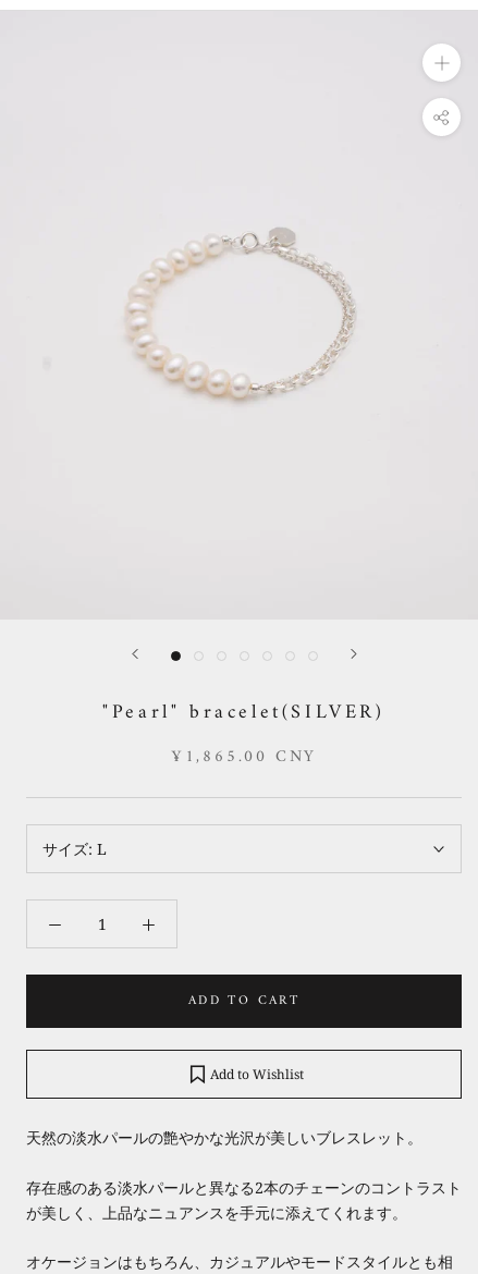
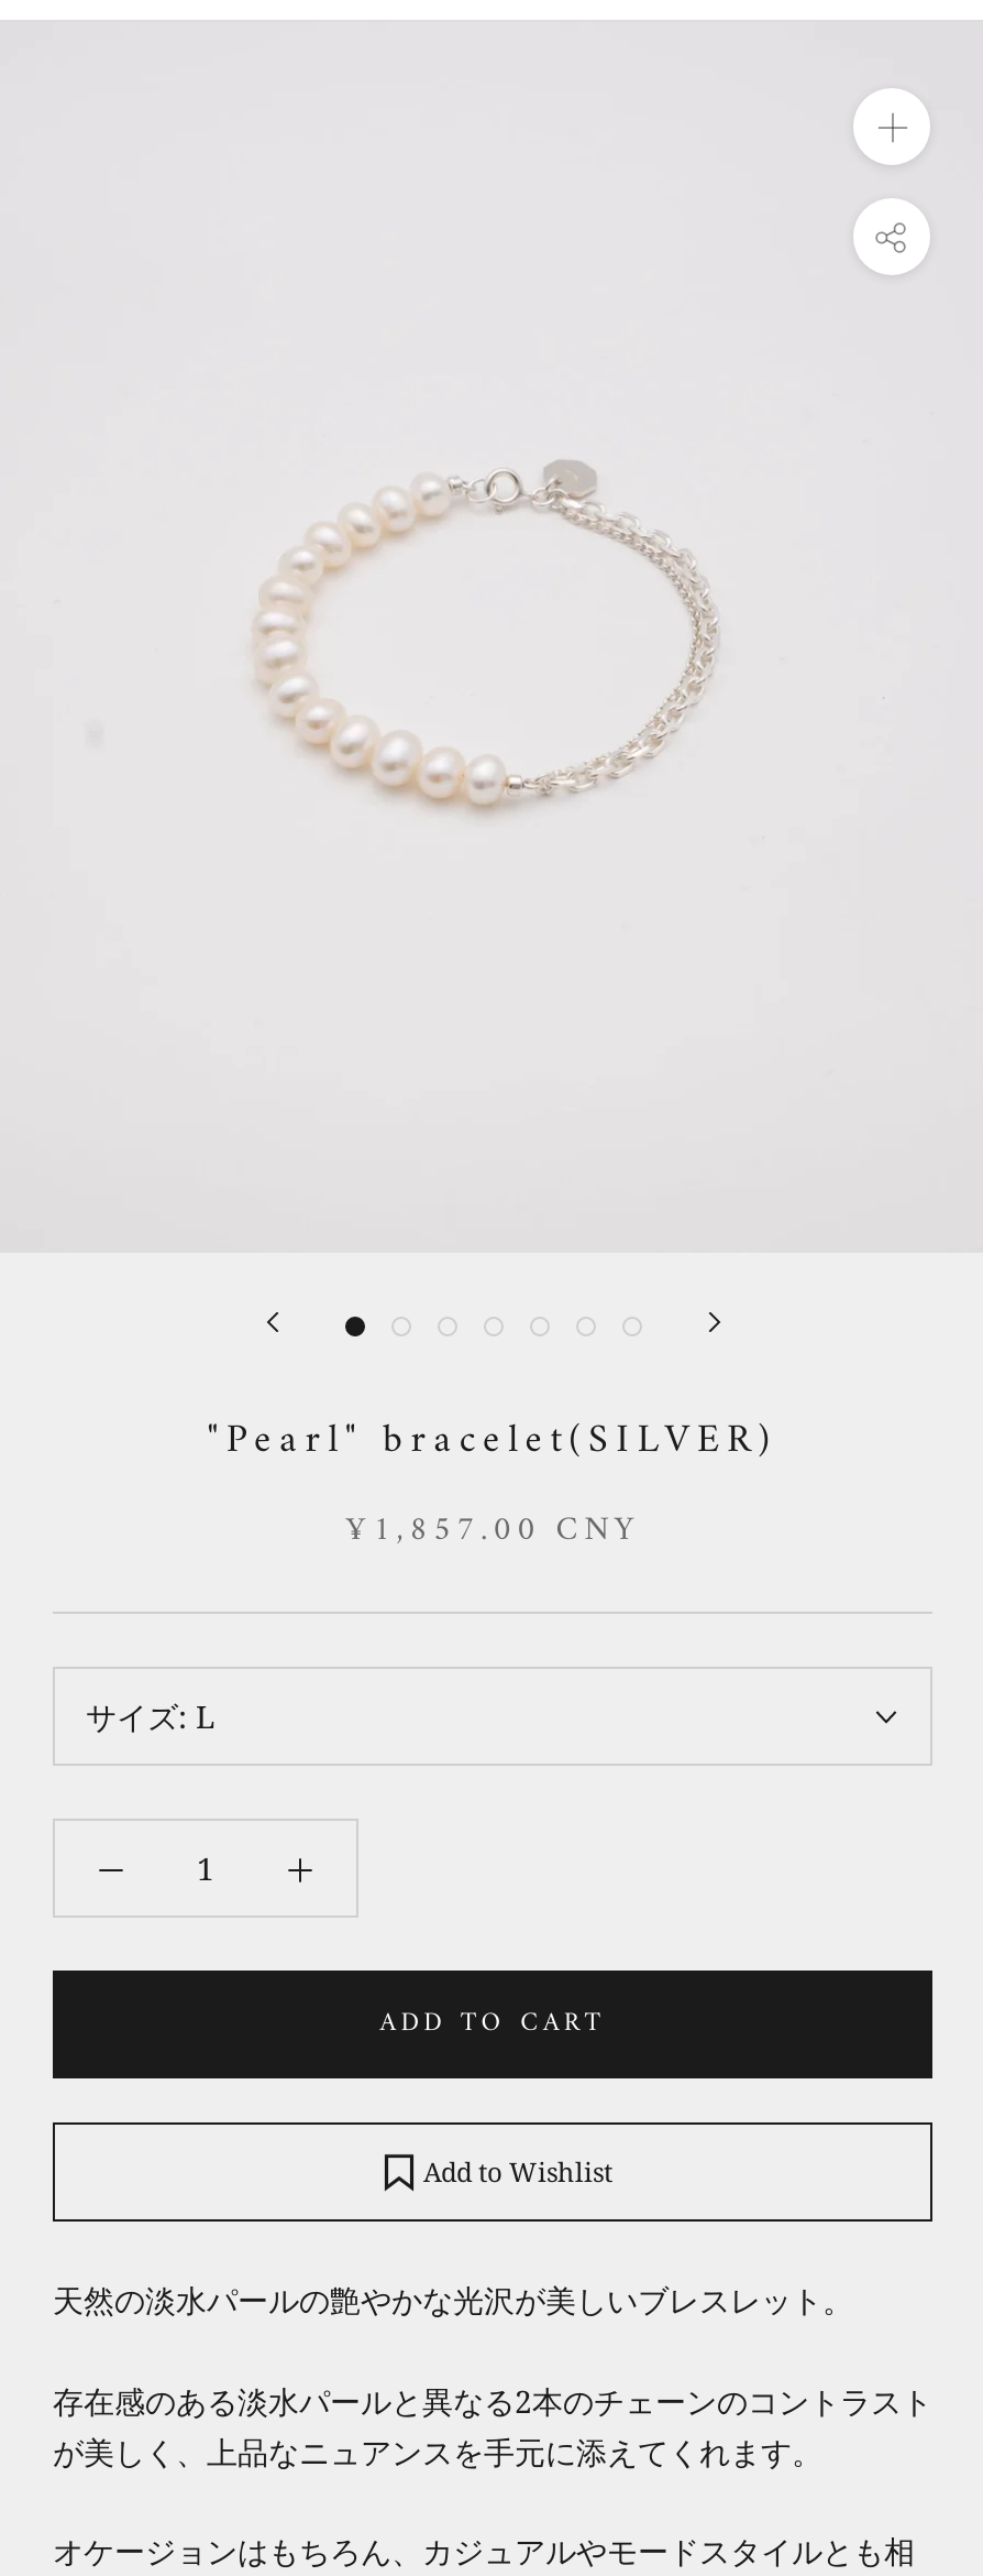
[171,743,317,772] ¥1,865.00 CNY -> [345,1502,640,1562] ¥1,857.00 CNY

